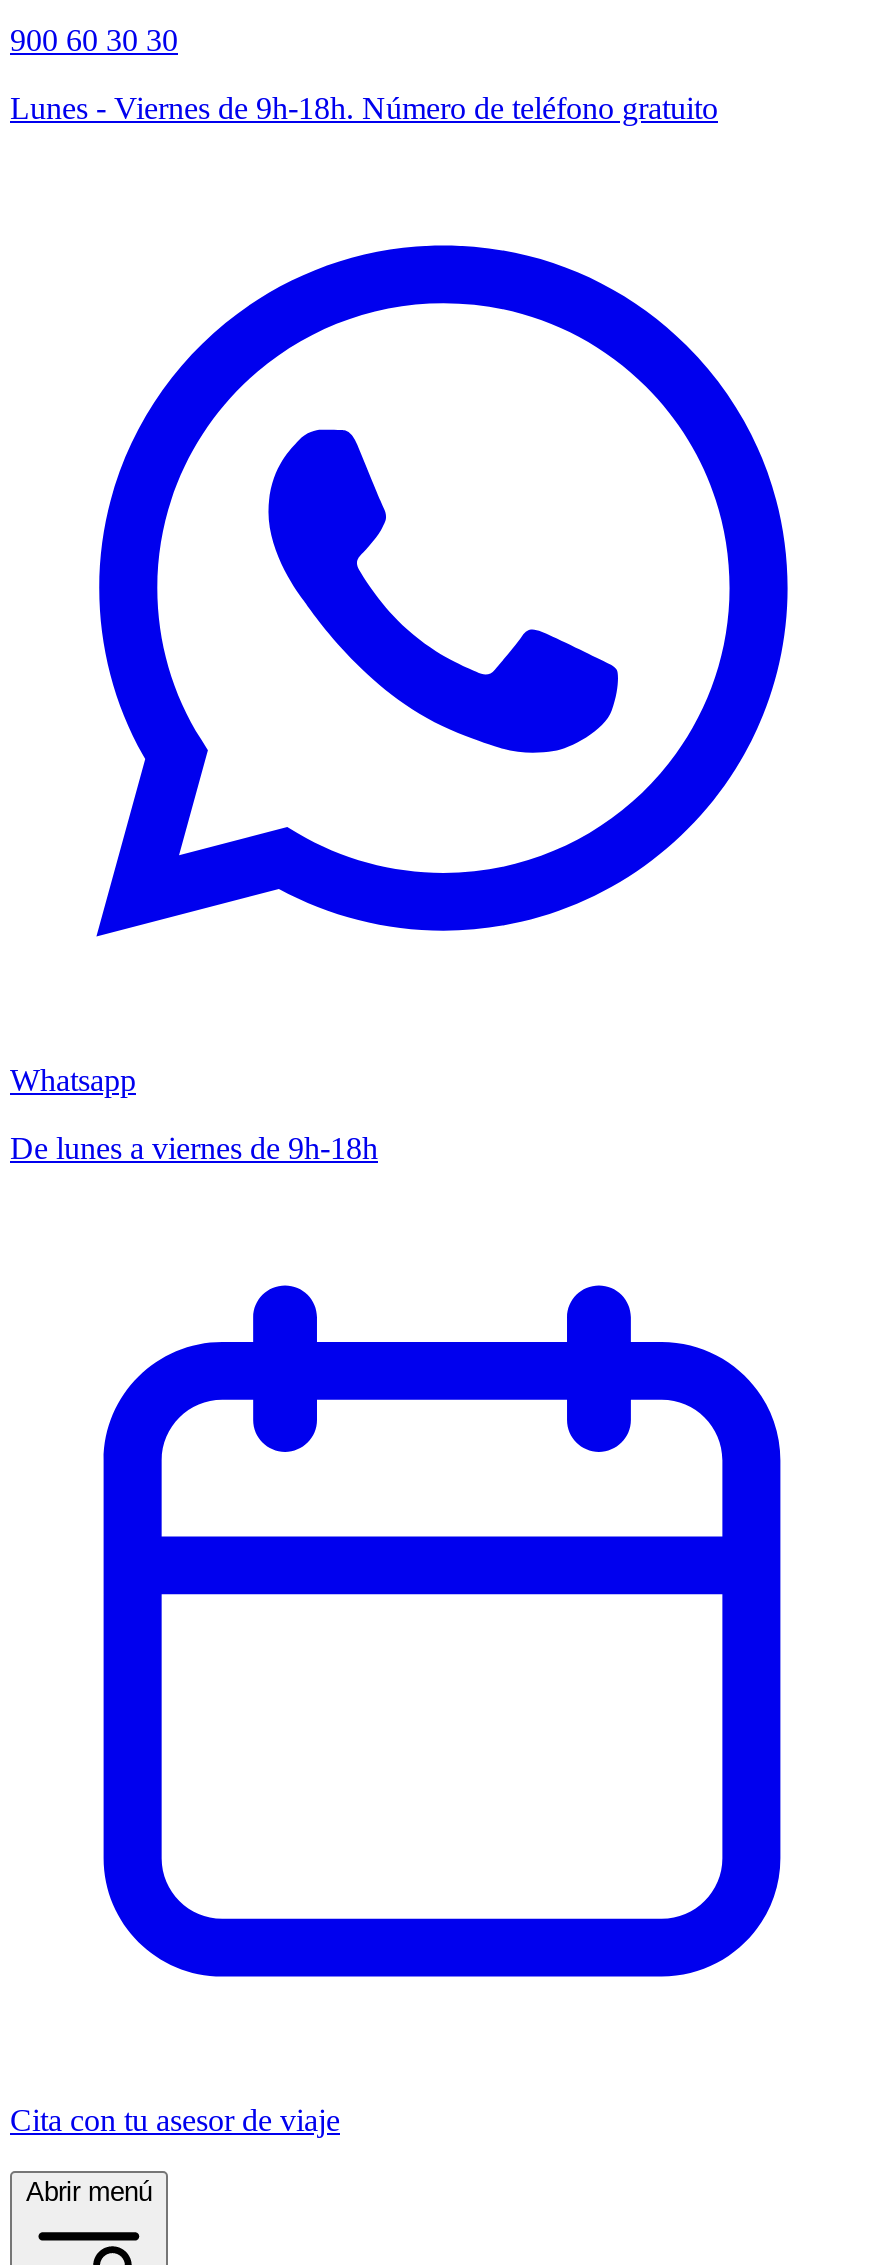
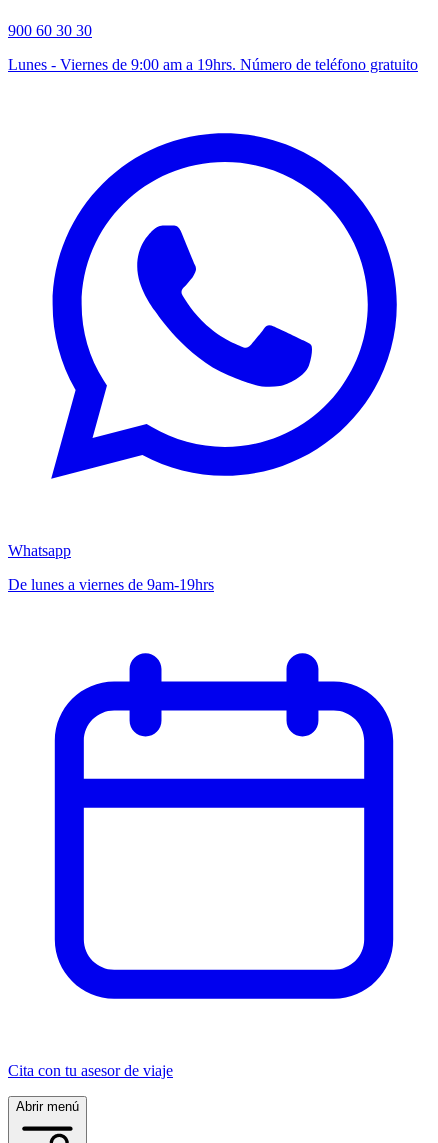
[10,92,718,126] Lunes - Viernes de 9h-18h. Número de teléfono gratuito -> [8,56,418,73] Lunes - Viernes de 9:00 am a 19hrs. Número de teléfono gratuito
[10,1132,378,1166] De lunes a viernes de 9h-18h -> [8,576,214,593] De lunes a viernes de 9am-19hrs

